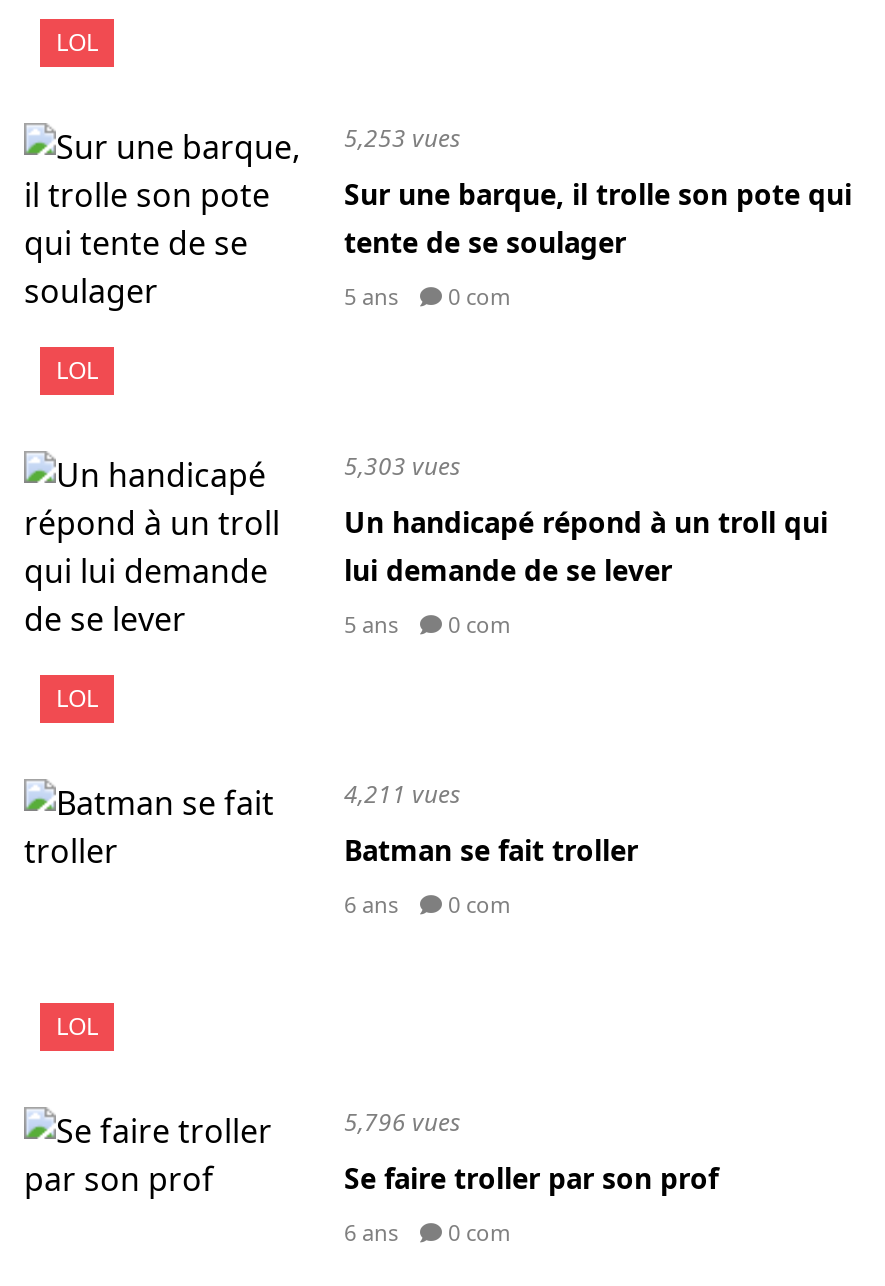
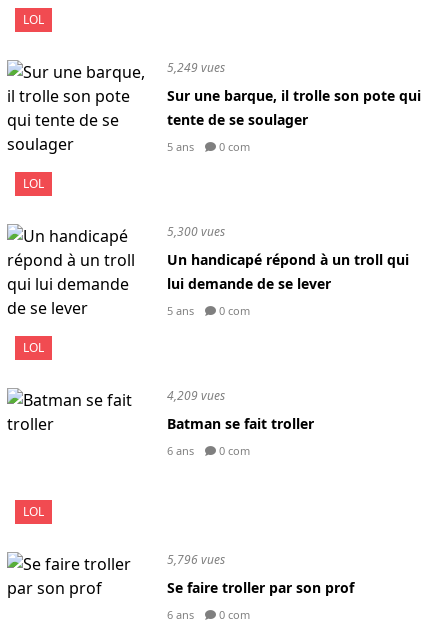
[344,121,460,155] 5,253 vues -> [167,59,225,76] 5,249 vues
[344,449,460,483] 5,303 vues -> [167,223,225,240] 5,300 vues
[344,777,460,811] 4,211 vues -> [167,387,225,404] 4,209 vues

